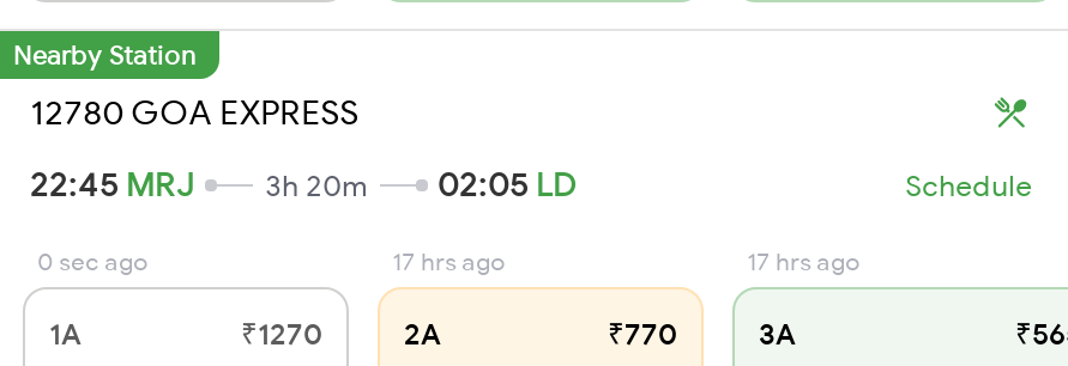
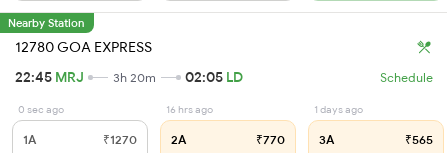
[392,247,505,278] 17 hrs ago -> [166,103,213,116] 16 hrs ago
[747,247,859,278] 17 hrs ago -> [314,103,363,116] 1 days ago

